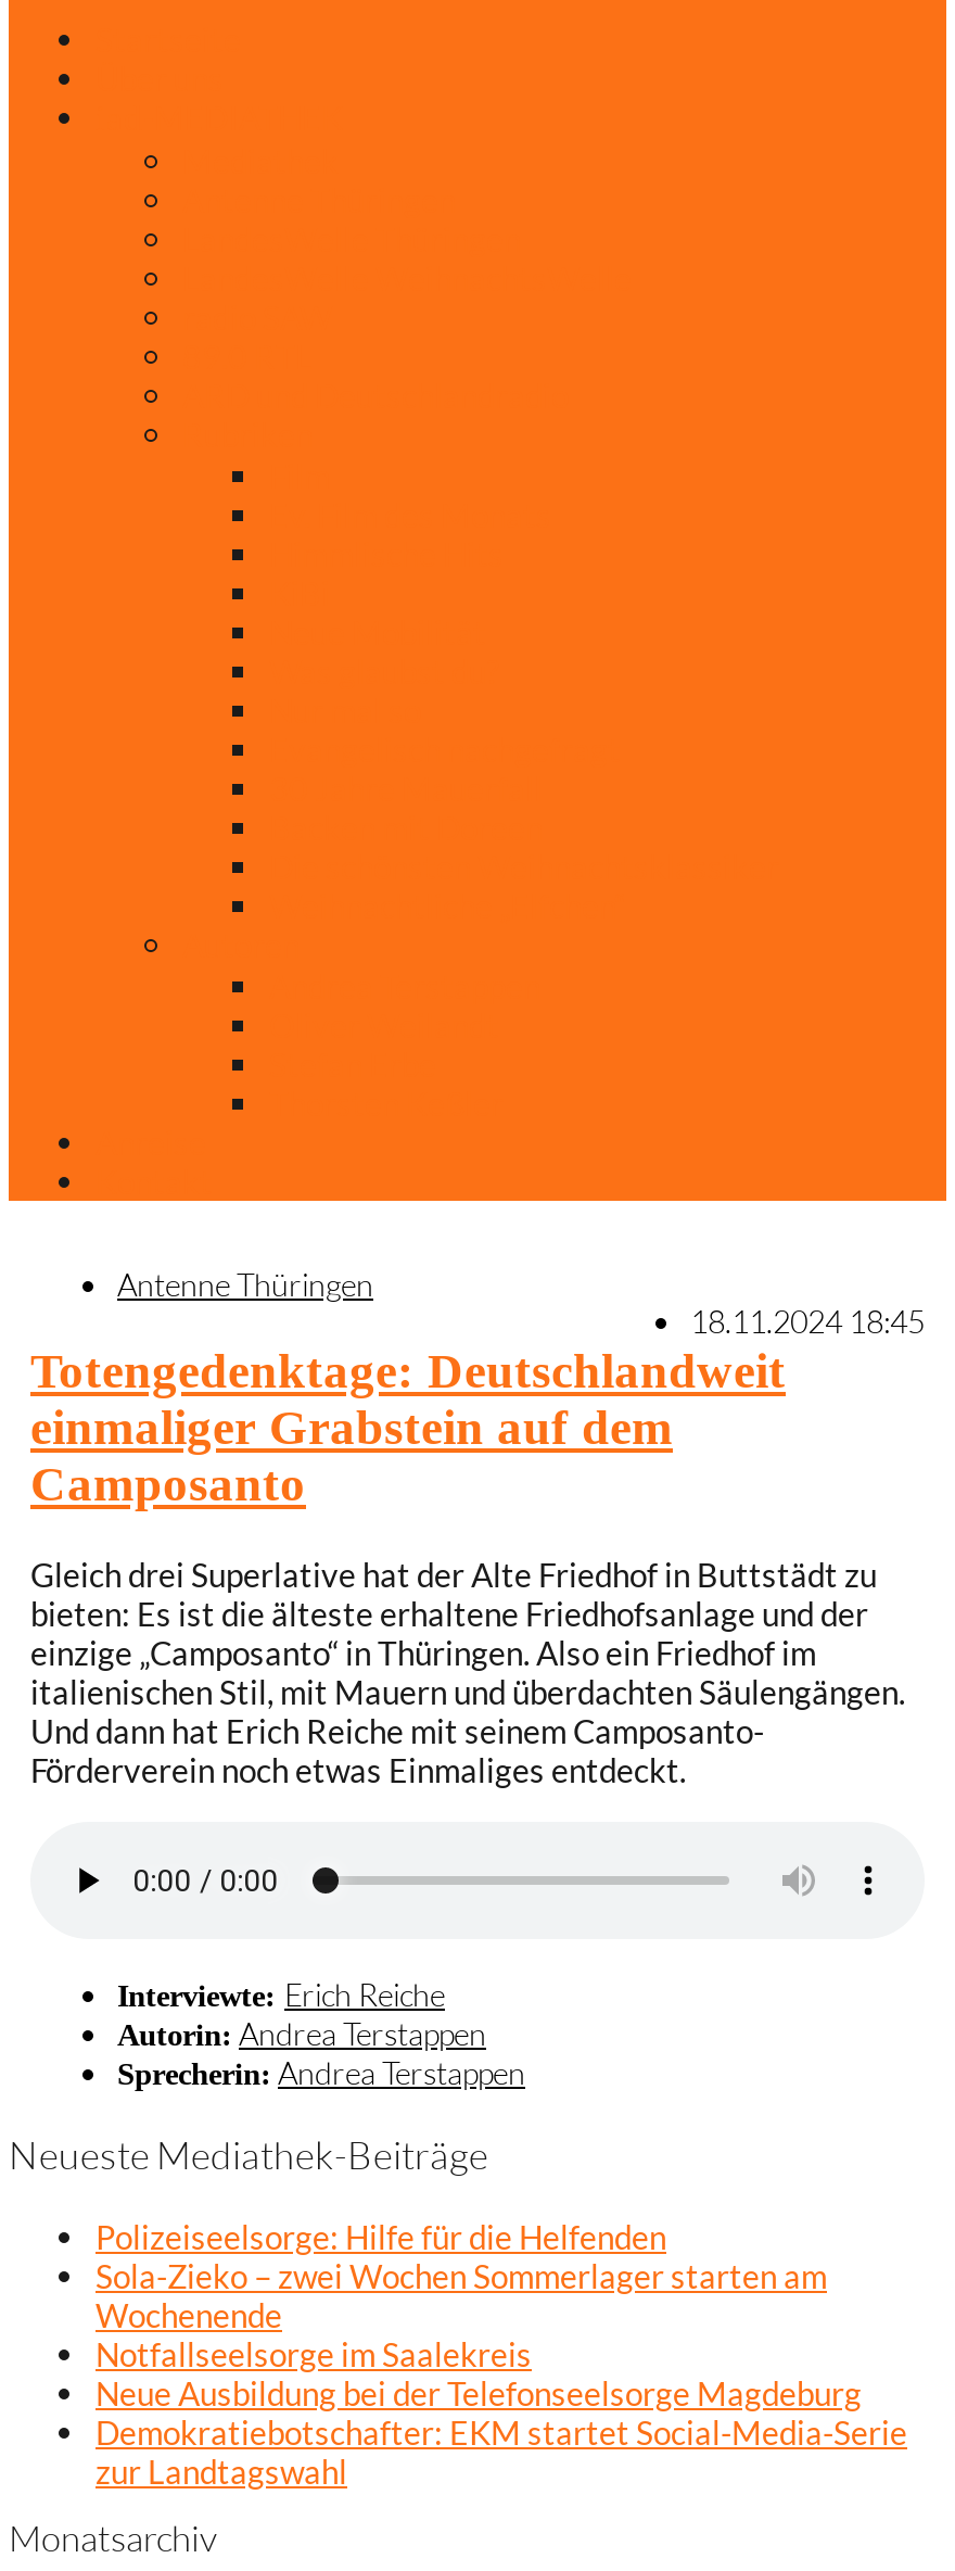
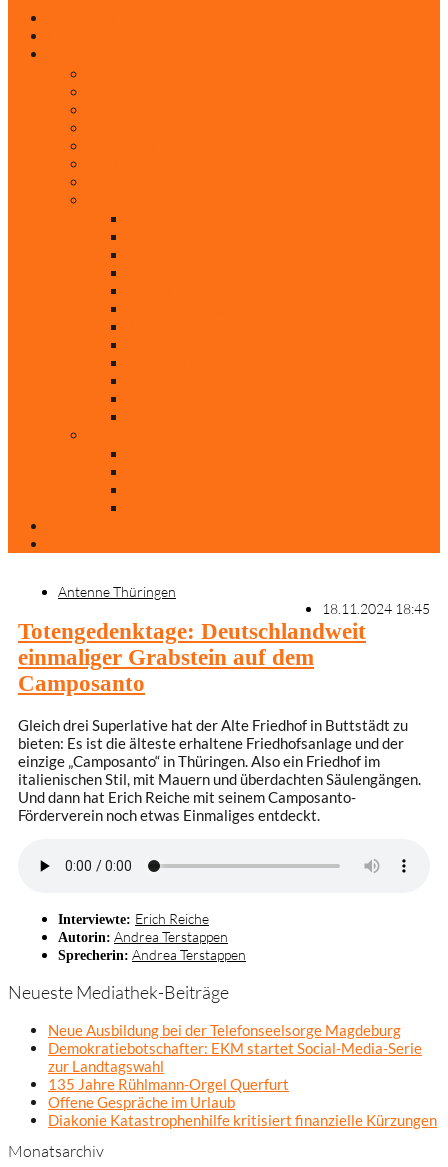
[95,2217,827,2373] Polizeiseelsorge: Hilfe für die Helfenden | Sola-Zieko – zwei Wochen Sommerlager starten am | Wochenende | Notfallseelsorge im Saalekreis -> none
moved [95,2373,907,2490] -> [48,1021,422,1075]: Neue Ausbildung bei der Telefonseelsorge Magdeburg | Demokratiebotschafter: EKM startet Social-Media-Serie | zur Landtagswahl
none -> [48,1075,437,1129] 135 Jahre Rühlmann-Orgel Querfurt | Offene Gespräche im Urlaub | Diakonie Katastrophenhilfe kritisiert finanzielle Kürzungen

